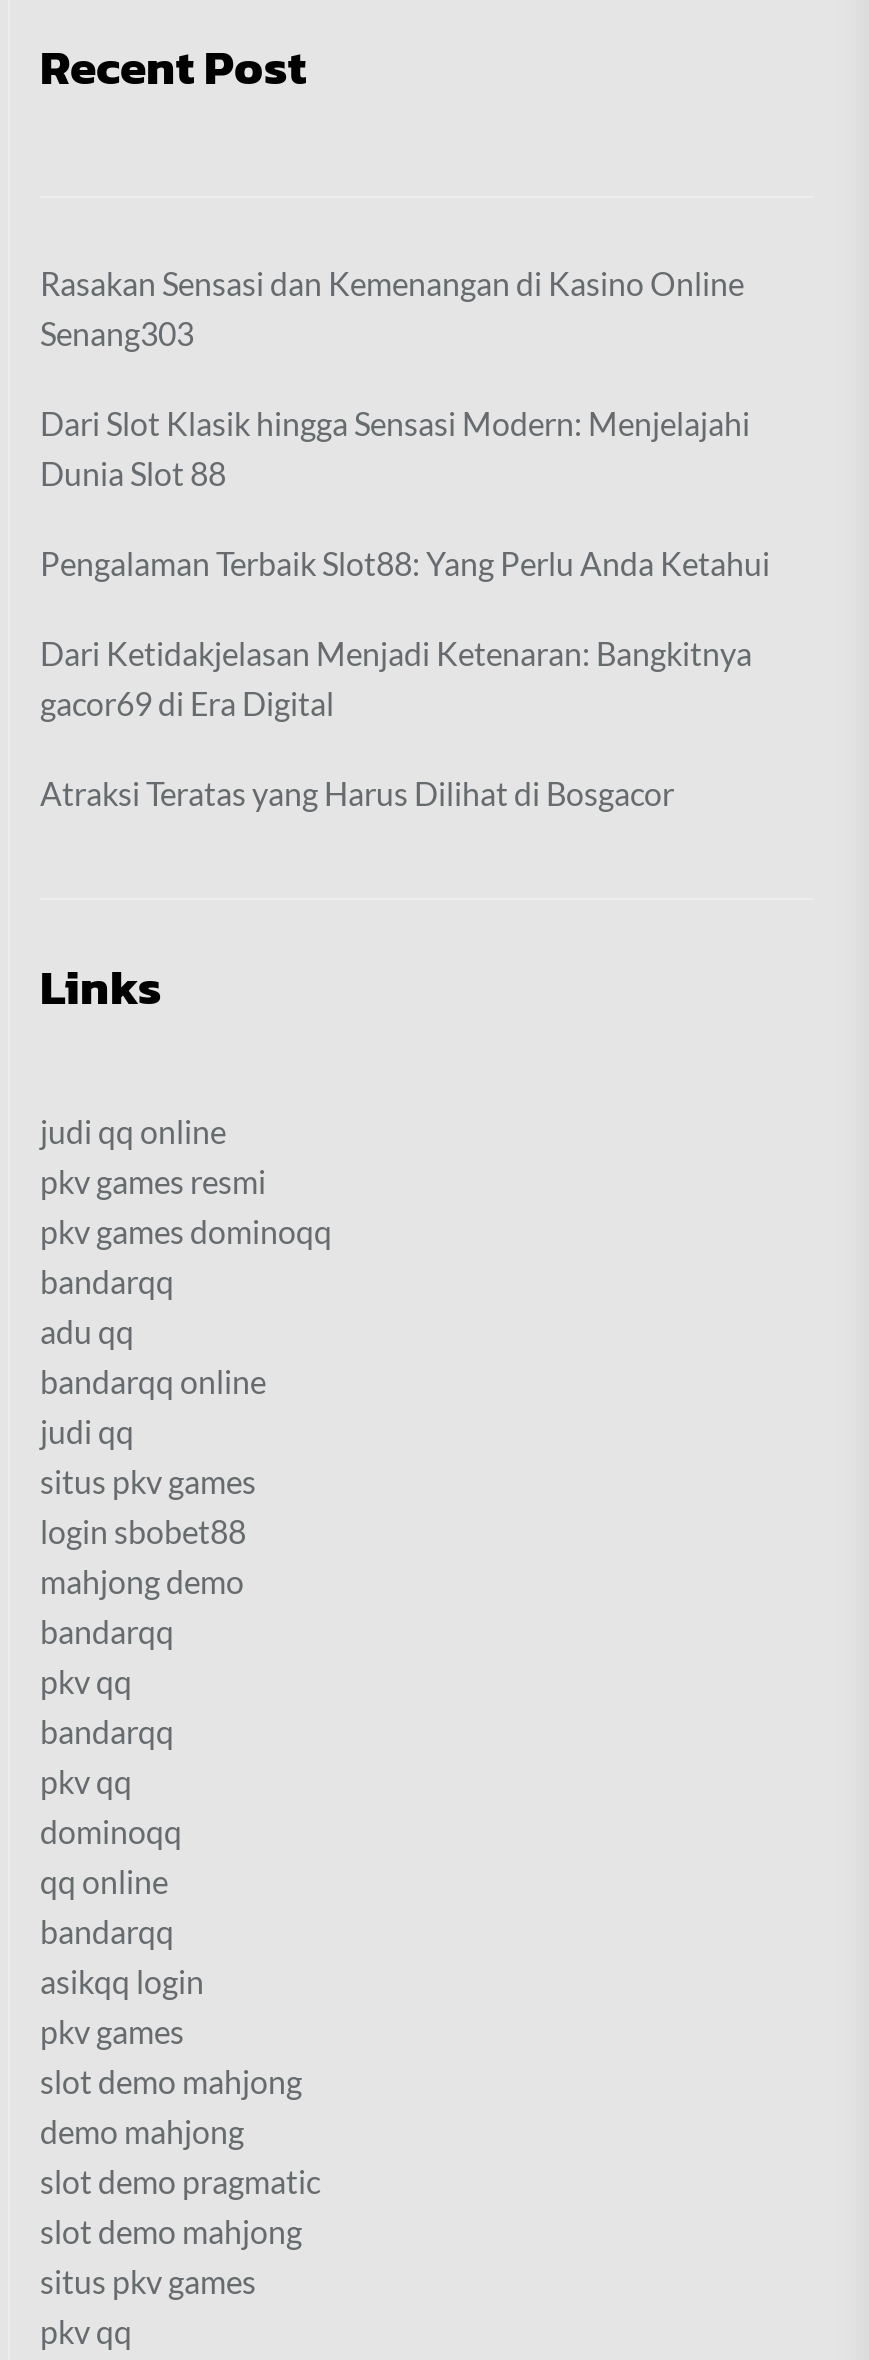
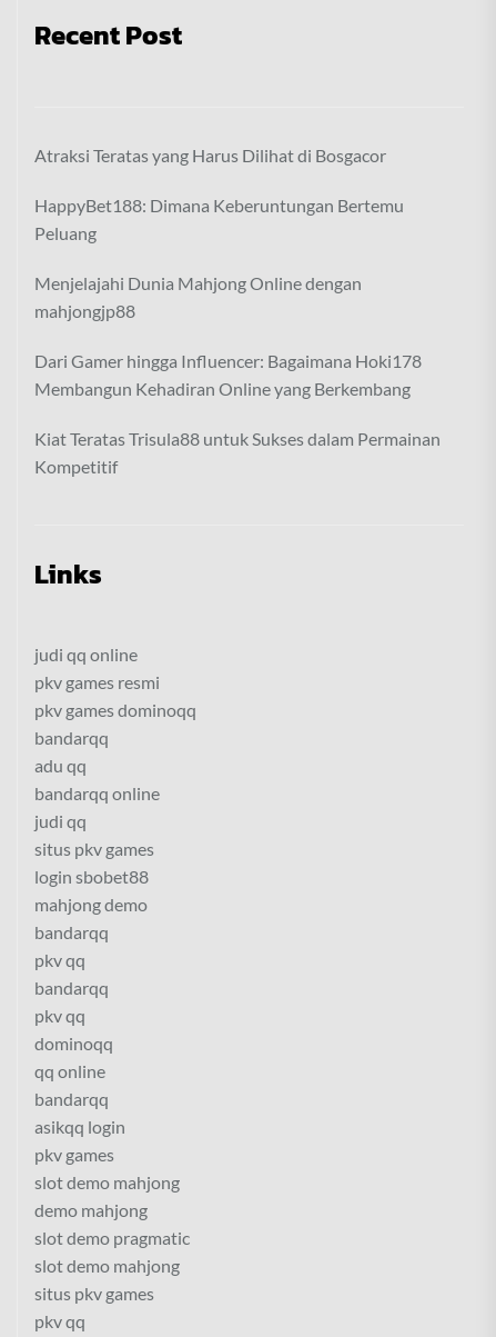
[40,264,770,722] Rasakan Sensasi dan Kemenangan di Kasino Online | Senang303 | Dari Slot Klasik hingga Sensasi Modern: Menjelajahi | Dunia Slot 88 | Pengalaman Terbaik Slot88: Yang Perlu Anda Ketahui | Dari Ketidakjelasan Menjadi Ketenaran: Bangkitnya | gacor69 di Era Digital -> none
moved [40,774,674,812] -> [34,145,386,166]: Atraksi Teratas yang Harus Dilihat di Bosgacor
none -> [34,195,441,477] HappyBet188: Dimana Keberuntungan Bertemu | Peluang | Menjelajahi Dunia Mahjong Online dengan | mahjongjp88 | Dari Gamer hingga Influencer: Bagaimana Hoki178 | Membangun Kehadiran Online yang Berkembang | Kiat Teratas Trisula88 untuk Sukses dalam Permainan | Kompetitif

